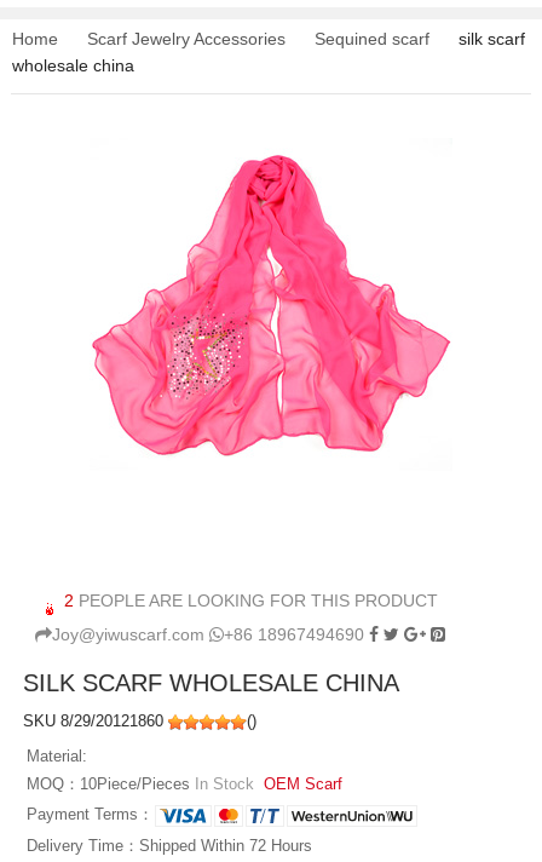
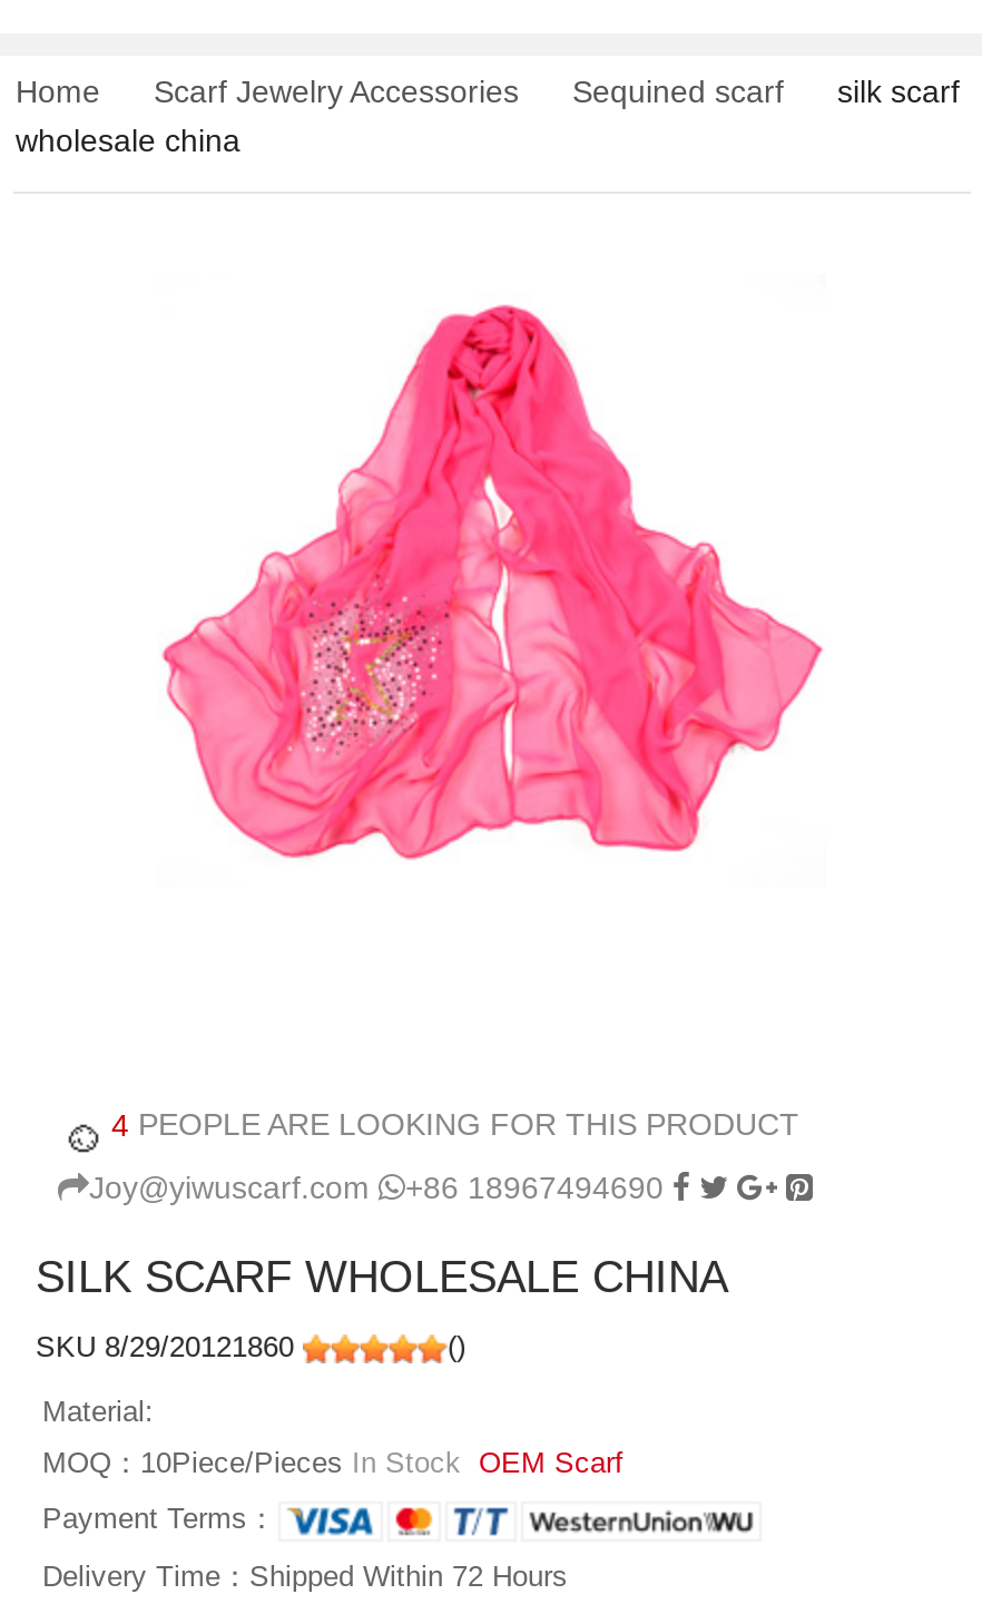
[64,590,438,610] 2 PEOPLE ARE LOOKING FOR THIS PRODUCT -> [111,1107,799,1142] 4 PEOPLE ARE LOOKING FOR THIS PRODUCT

